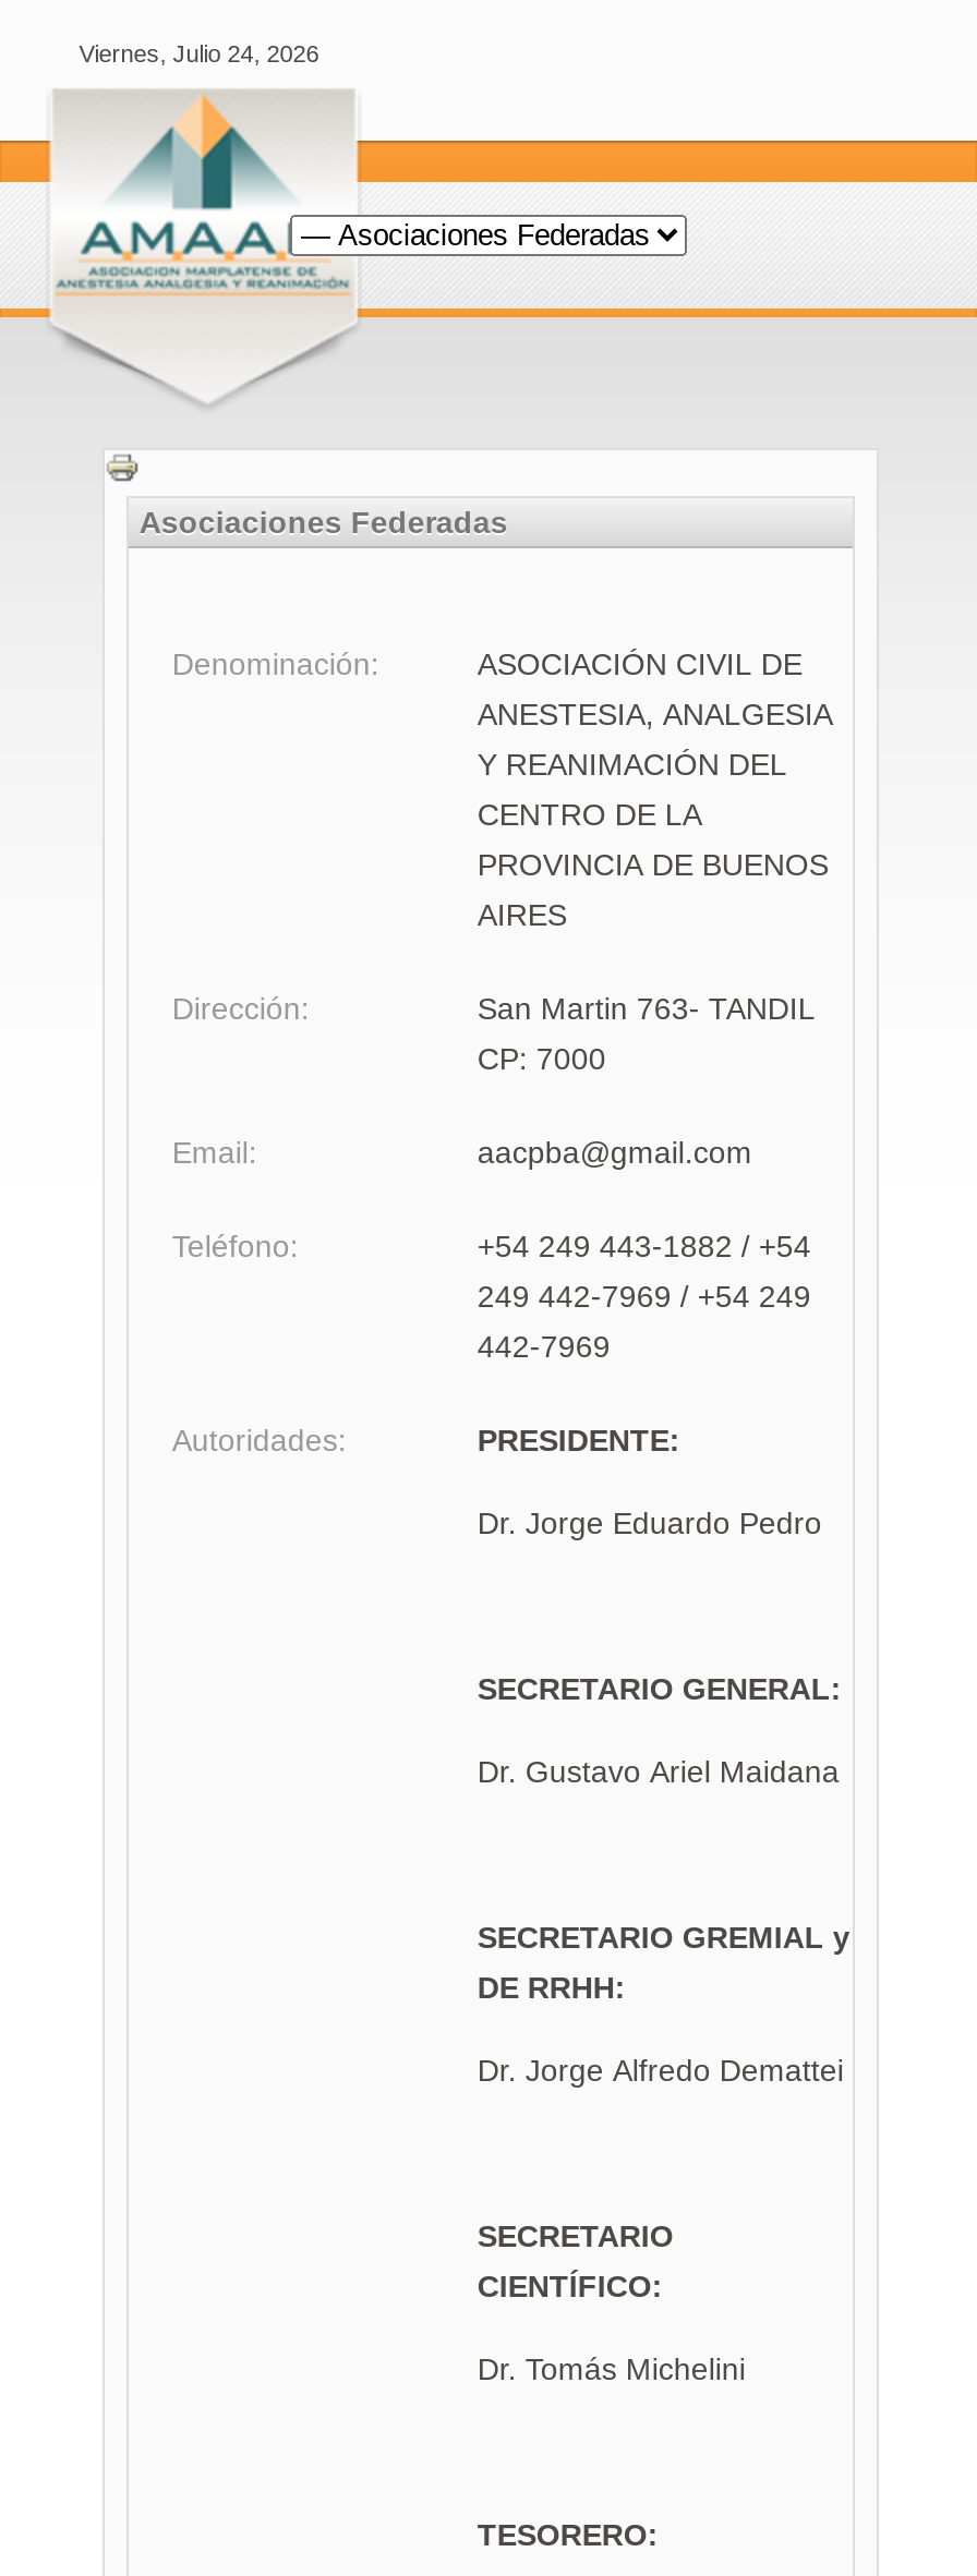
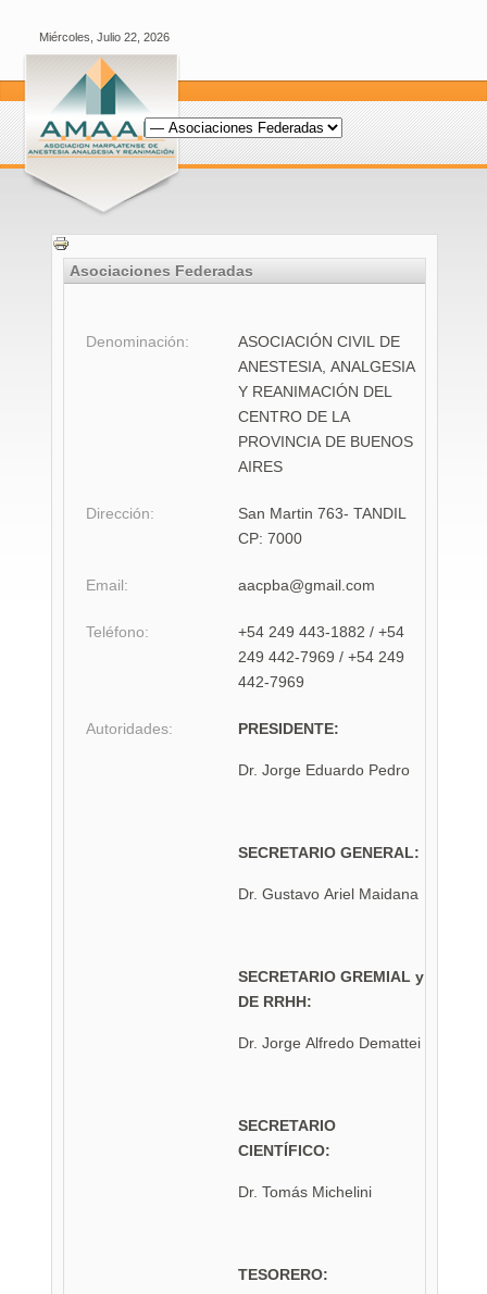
[79,40,319,66] Viernes, Julio 24, 2026 -> [39,30,170,43] Miércoles, Julio 22, 2026

